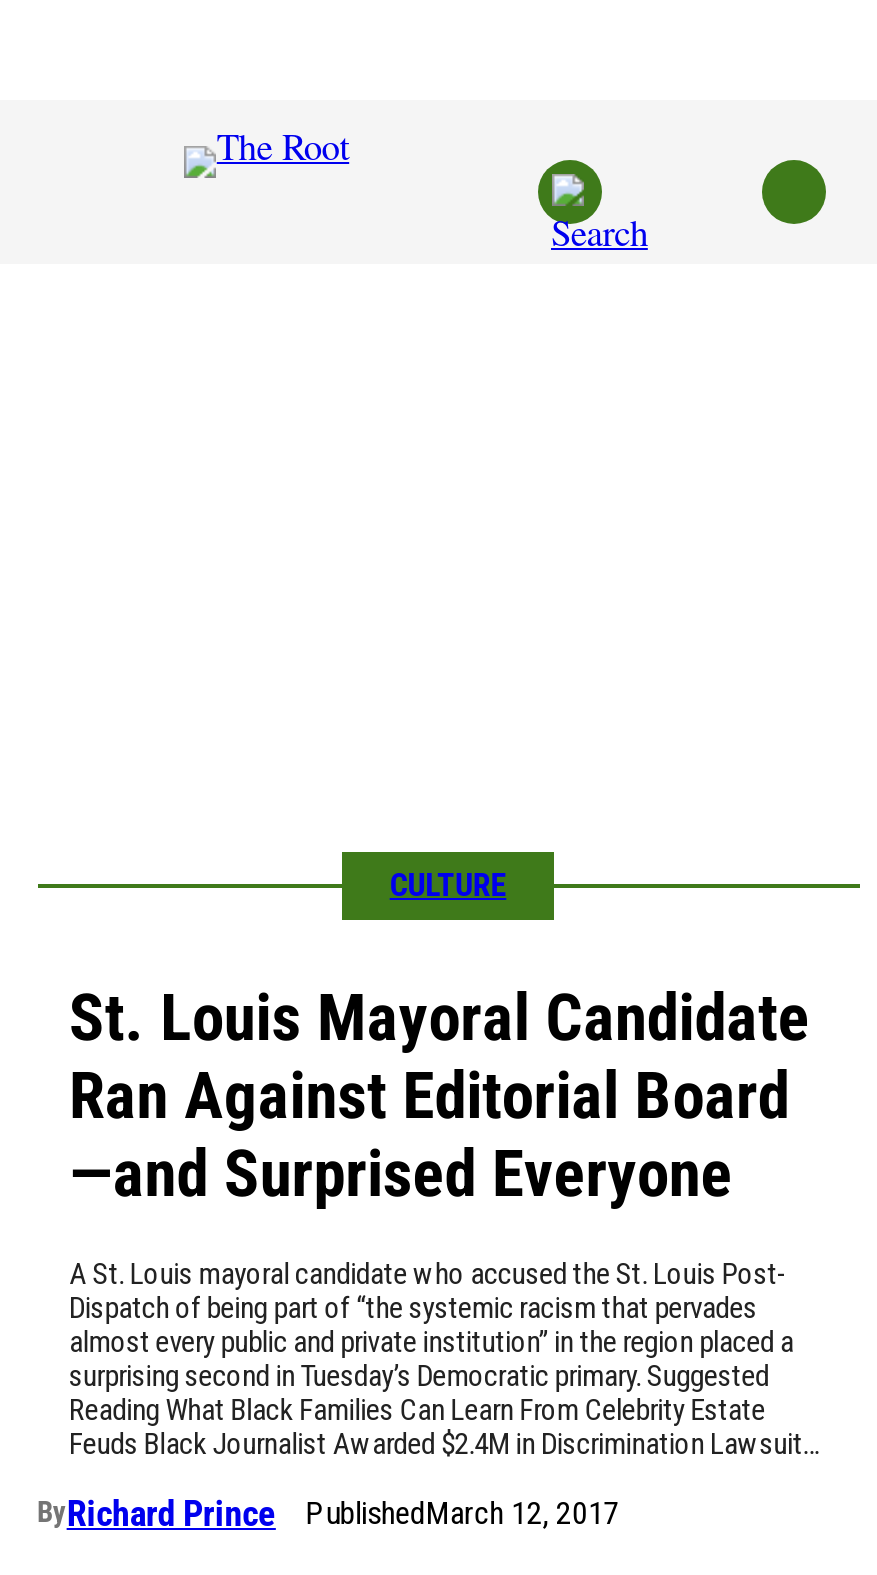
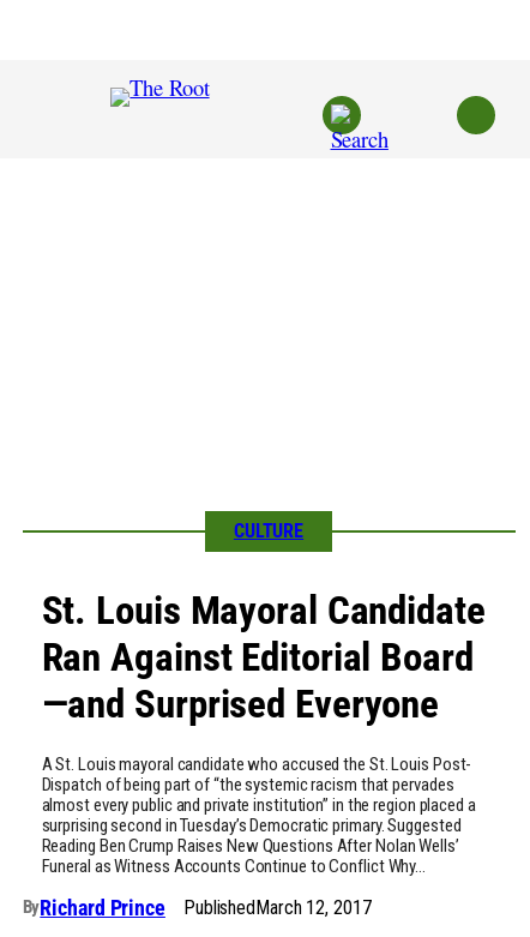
[69,1392,820,1462] Reading What Black Families Can Learn From Celebrity Estate | Feuds Black Journalist Awarded $2.4M in Discrimination Lawsuit… -> [41,835,459,877] Reading Ben Crump Raises New Questions After Nolan Wells’ | Funeral as Witness Accounts Continue to Conflict Why…

